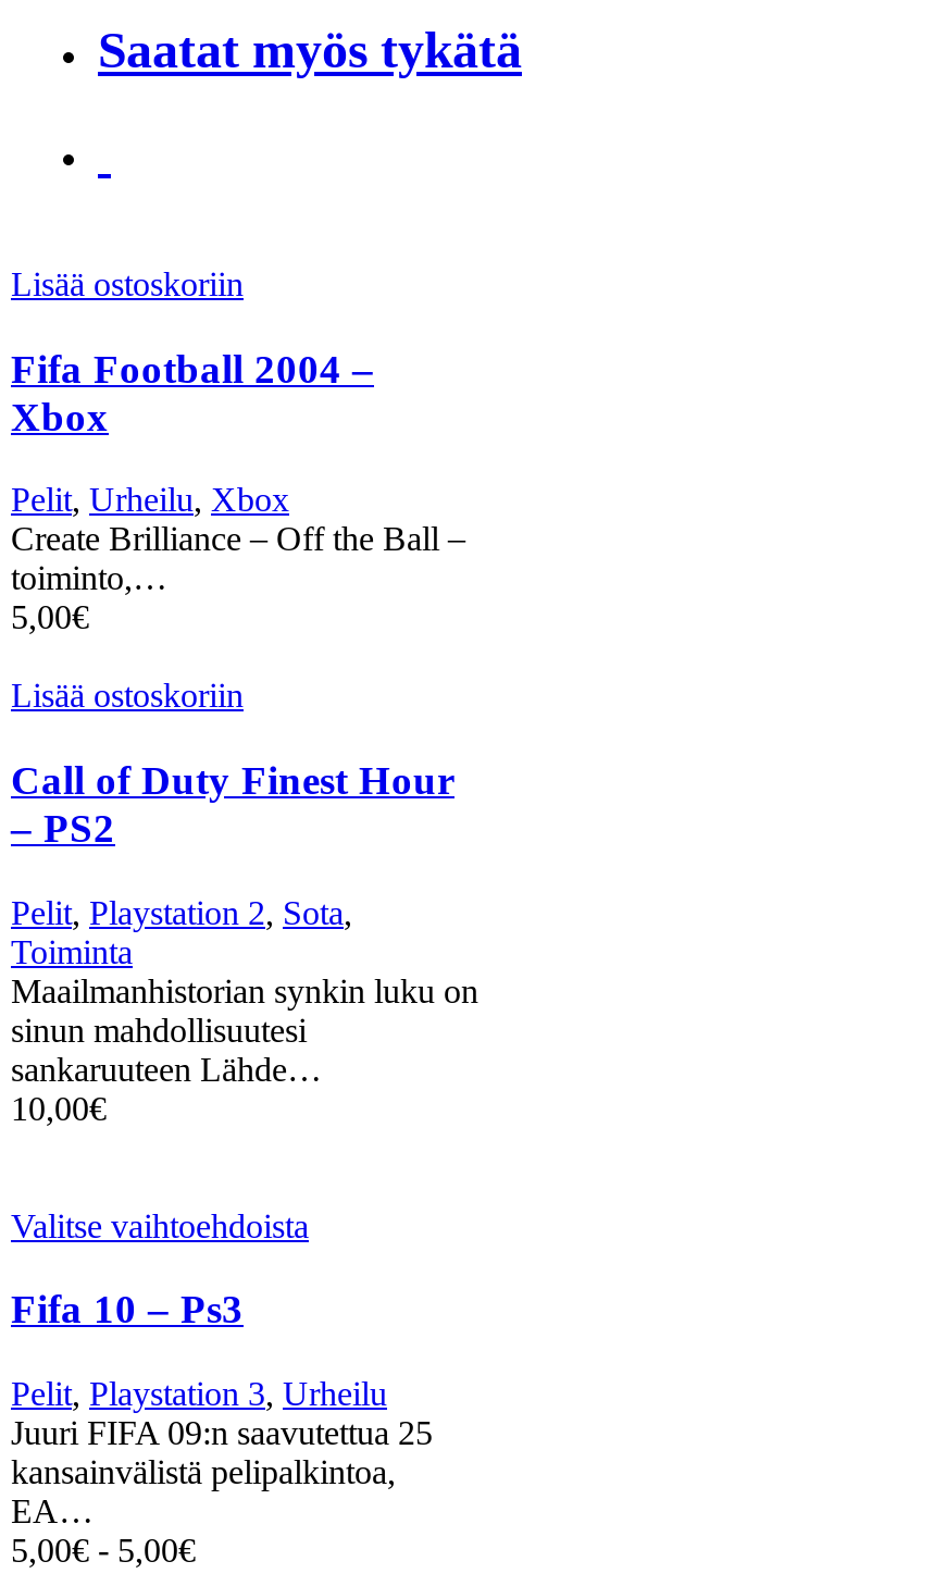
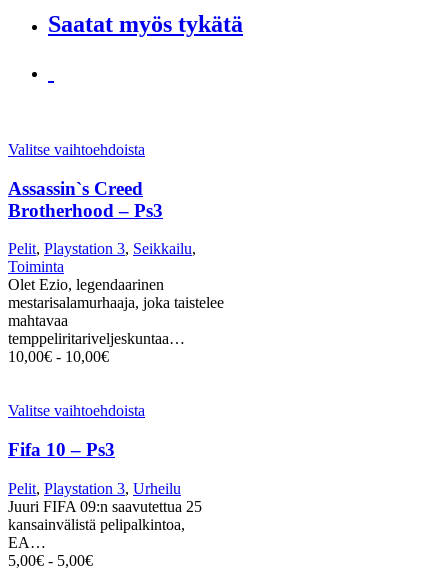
[11,265,465,930] Lisää ostoskoriin | Fifa Football 2004 – | Xbox | Pelit, Urheilu, Xbox | Create Brilliance – Off the Ball – | toiminto,… | 5,00€ | Lisää ostoskoriin | Call of Duty Finest Hour | – PS2 | Pelit, Playstation 2, Sota, -> [8,141,196,257] Valitse vaihtoehdoista | Assassin`s Creed | Brotherhood – Ps3 | Pelit, Playstation 3, Seikkailu,
moved [11,933,133,970] -> [8,258,64,275]: Toiminta
[11,972,478,1126] Maailmanhistorian synkin luku on | sinun mahdollisuutesi | sankaruuteen Lähde… | 10,00€ -> [8,276,224,365] Olet Ezio, legendaarinen | mestarisalamurhaaja, joka taistelee | mahtavaa | temppeliritariveljeskuntaa… | 10,00€- 10,00€

